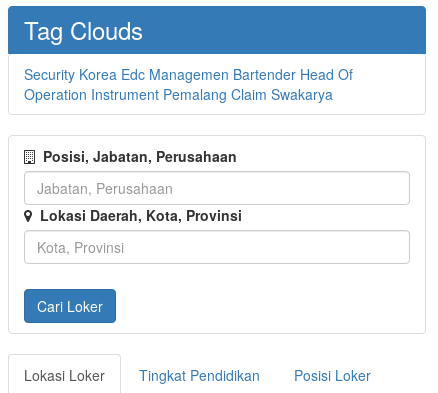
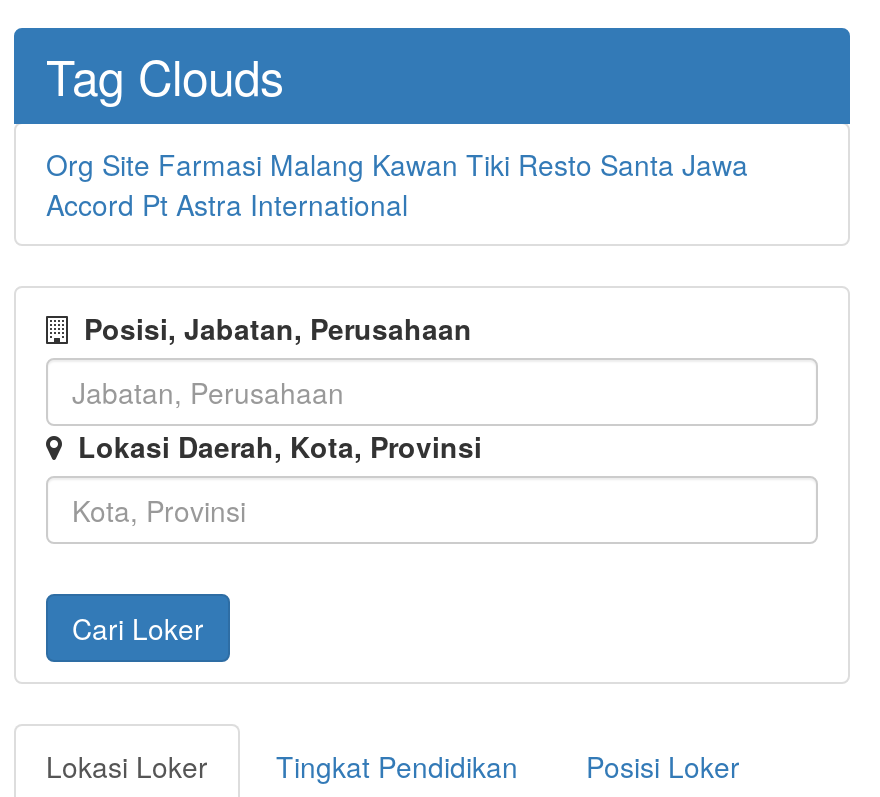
[24,64,353,104] Security Korea Edc Managemen Bartender Head Of | Operation Instrument Pemalang Claim Swakarya -> [46,144,748,224] Org Site Farmasi Malang Kawan Tiki Resto Santa Jawa | Accord Pt Astra International

